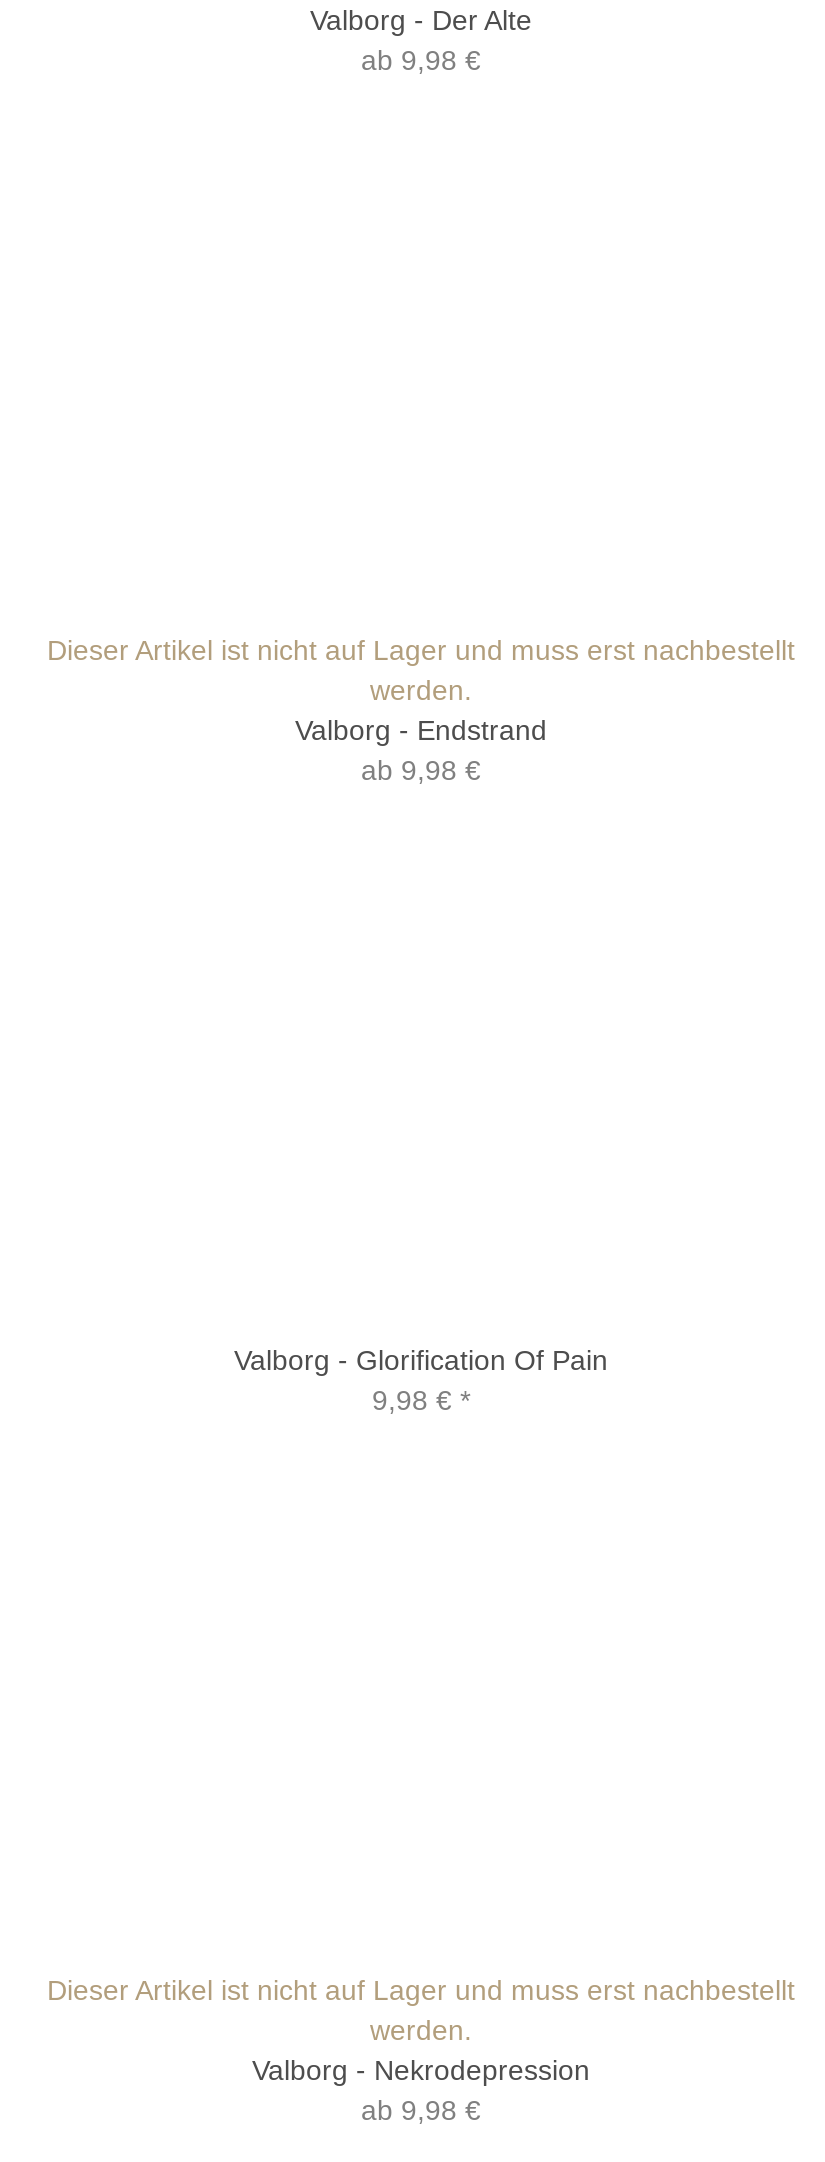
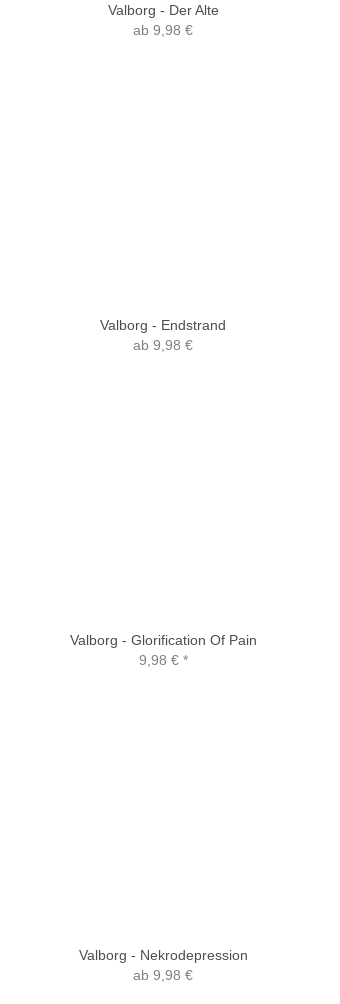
[47,635,795,707] Dieser Artikel ist nicht auf Lager und muss erst nachbestellt | werden. -> none
[47,1975,795,2047] Dieser Artikel ist nicht auf Lager und muss erst nachbestellt | werden. -> none

